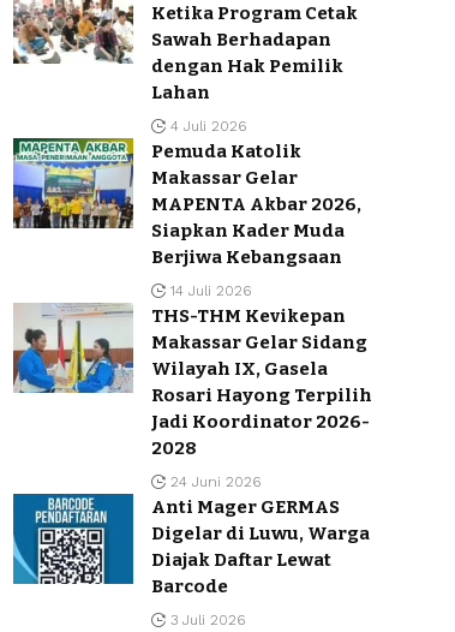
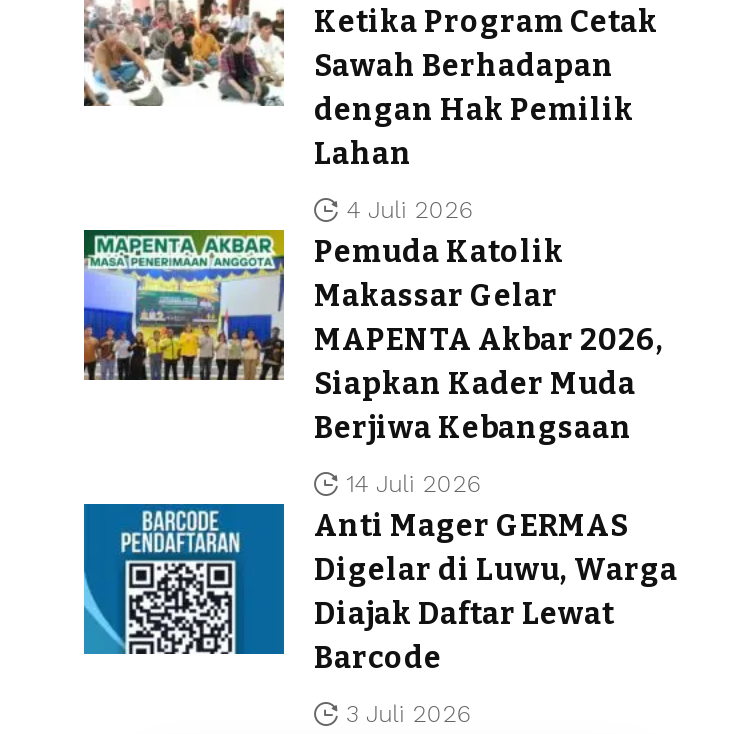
[12,303,372,490] [image] | THS-THM Kevikepan | Makassar Gelar Sidang | Wilayah IX, Gasela | Rosari Hayong Terpilih | Jadi Koordinator 2026- | 2028 | 24 Juni 2026 -> none

